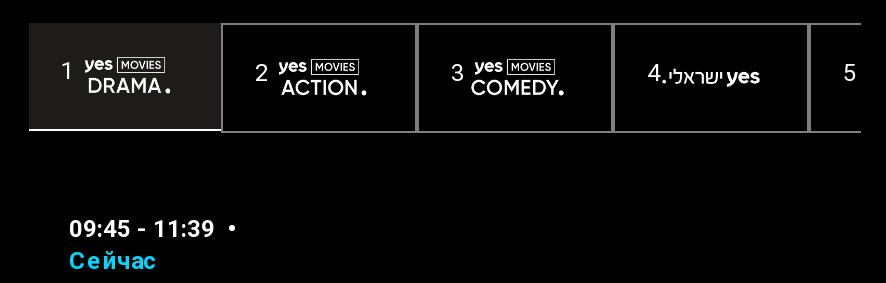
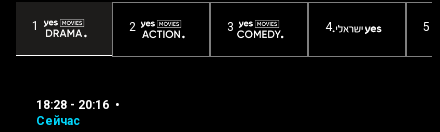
[69,214,243,242] 09:45 - 11:39 • -> [36,98,123,112] 18:28 - 20:16 •

